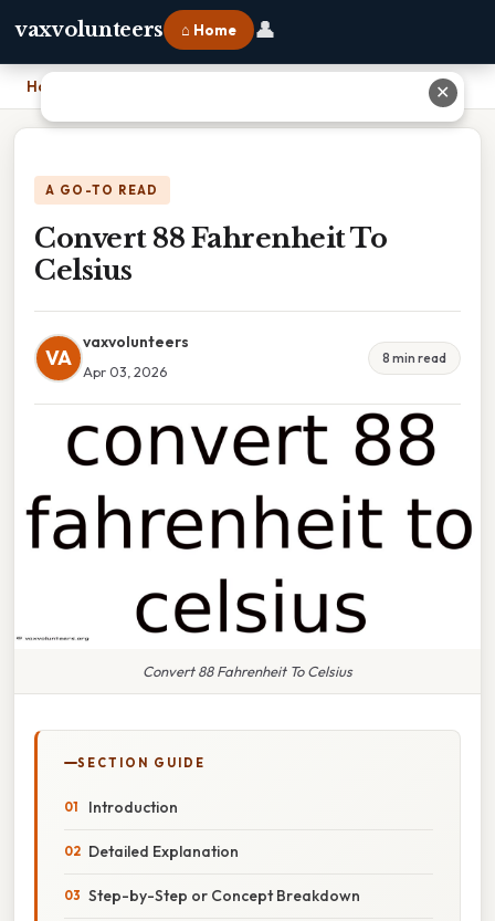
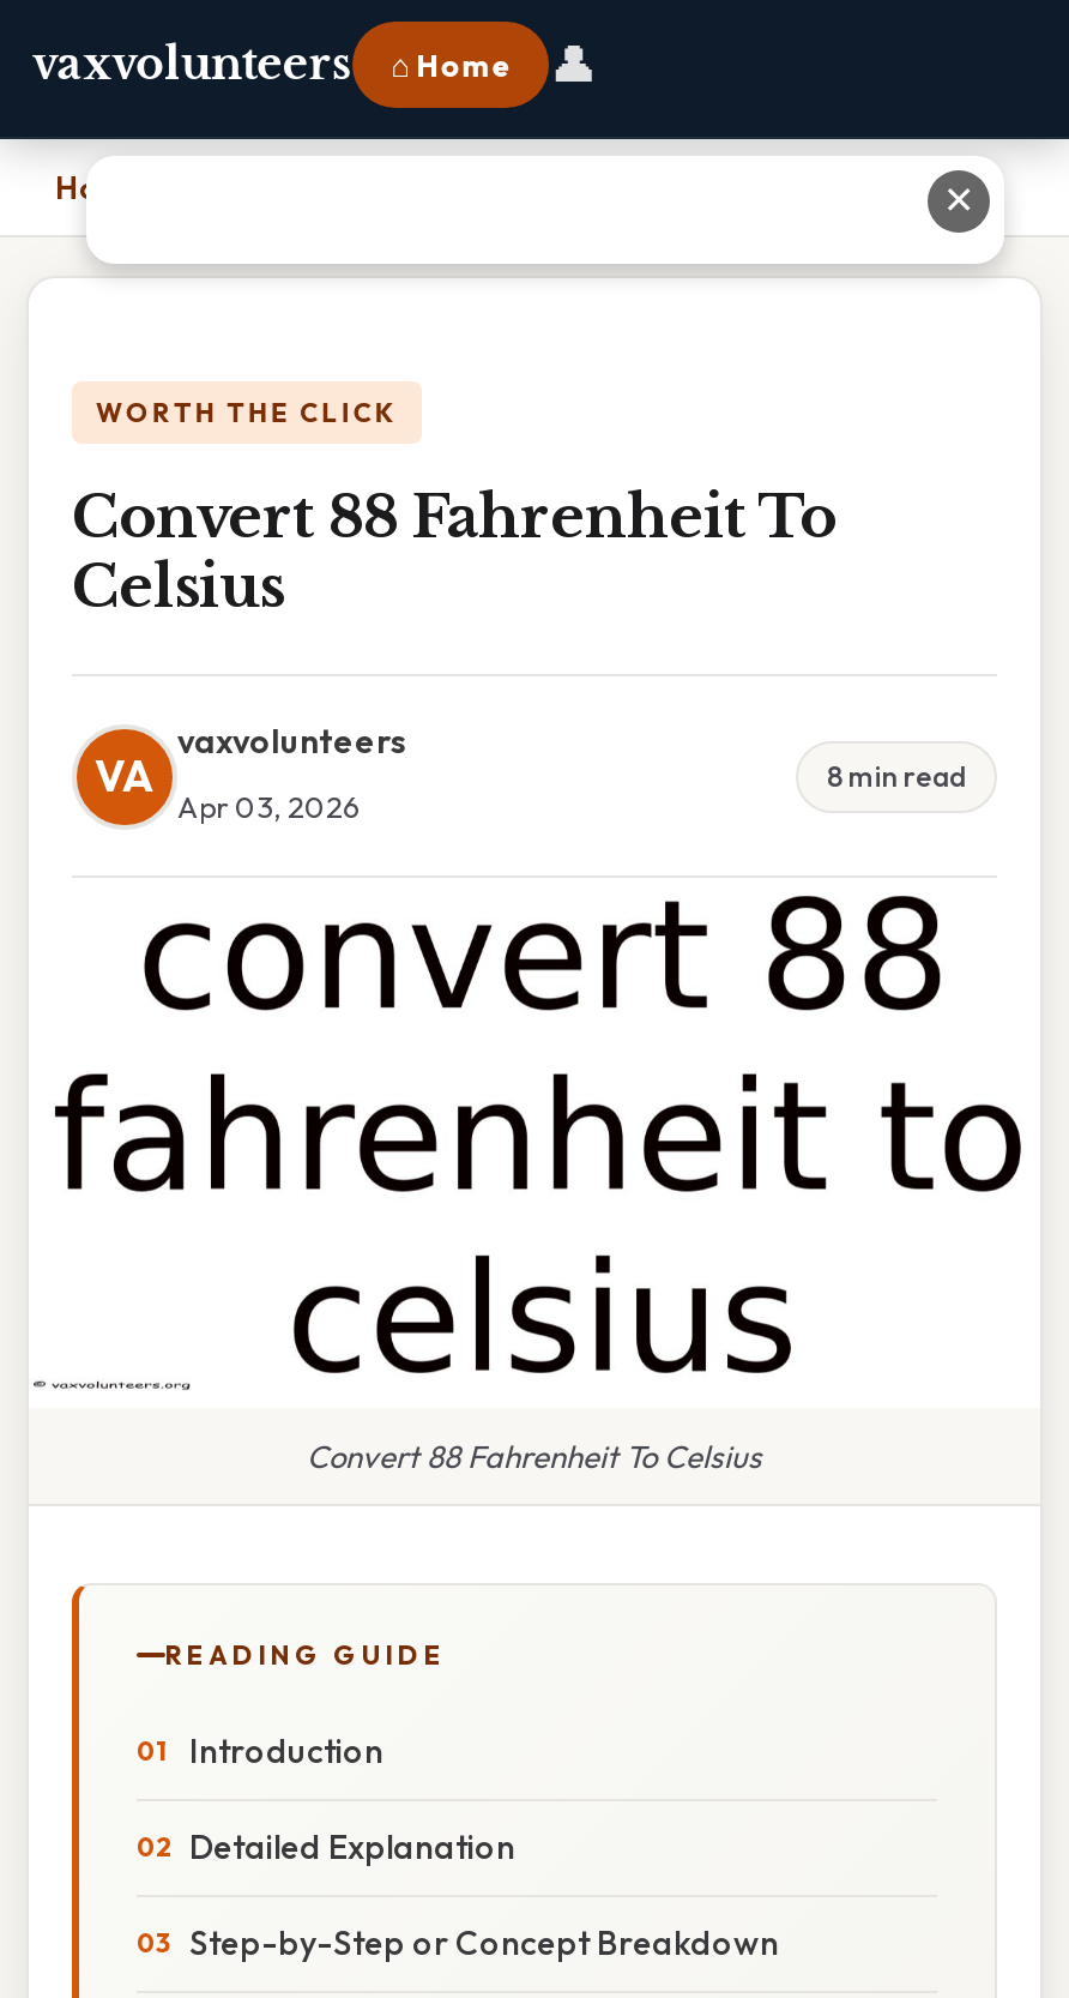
[45,182,159,198] A GO-TO READ -> [96,396,398,429] WORTH THE CLICK
[77,755,206,770] SECTION GUIDE -> [165,1638,446,1671] READING GUIDE

